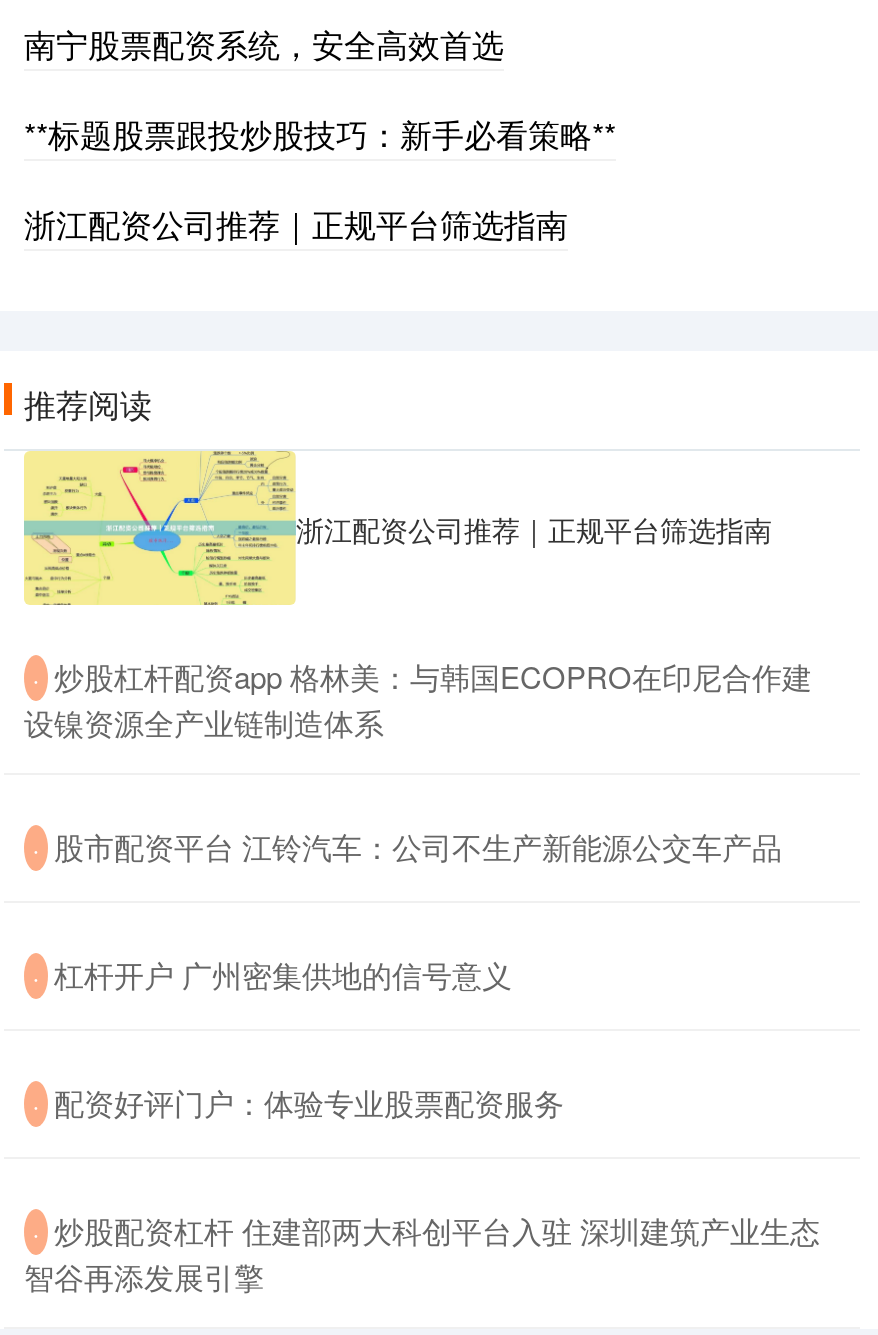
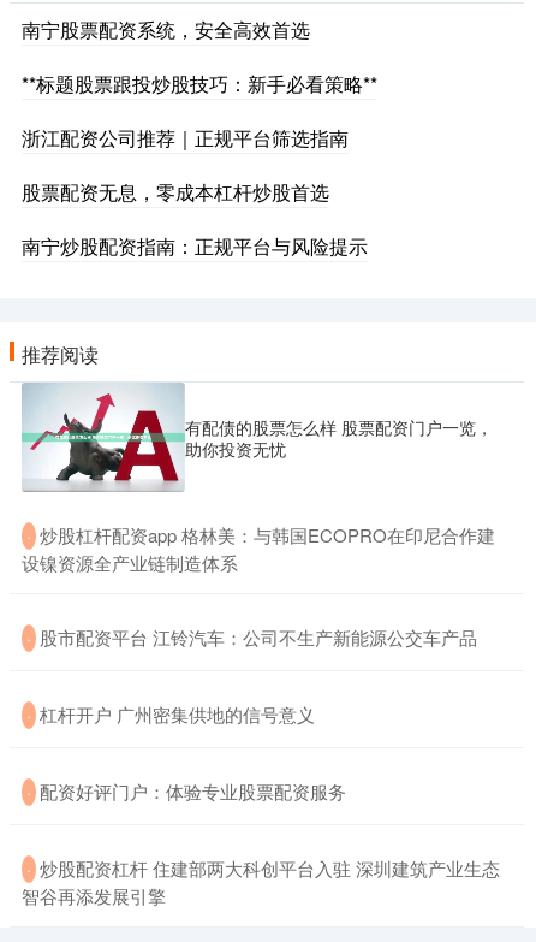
none -> [22,179,368,260] 股票配资无息，零成本杠杆炒股首选 | 南宁炒股配资指南：正规平台与风险提示
[22,449,772,607] [image] | 浙江配资公司推荐｜正规平台筛选指南 -> [20,383,493,493] [image] | 有配债的股票怎么样 股票配资门户一览， | 助你投资无忧

